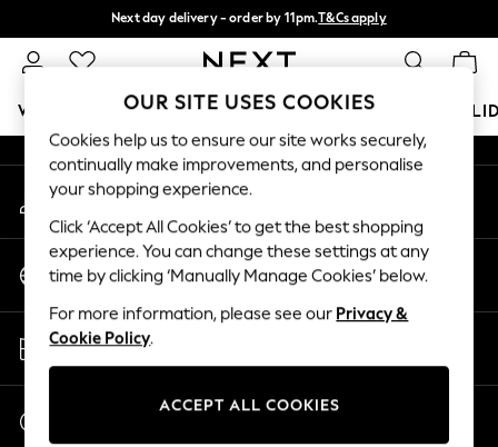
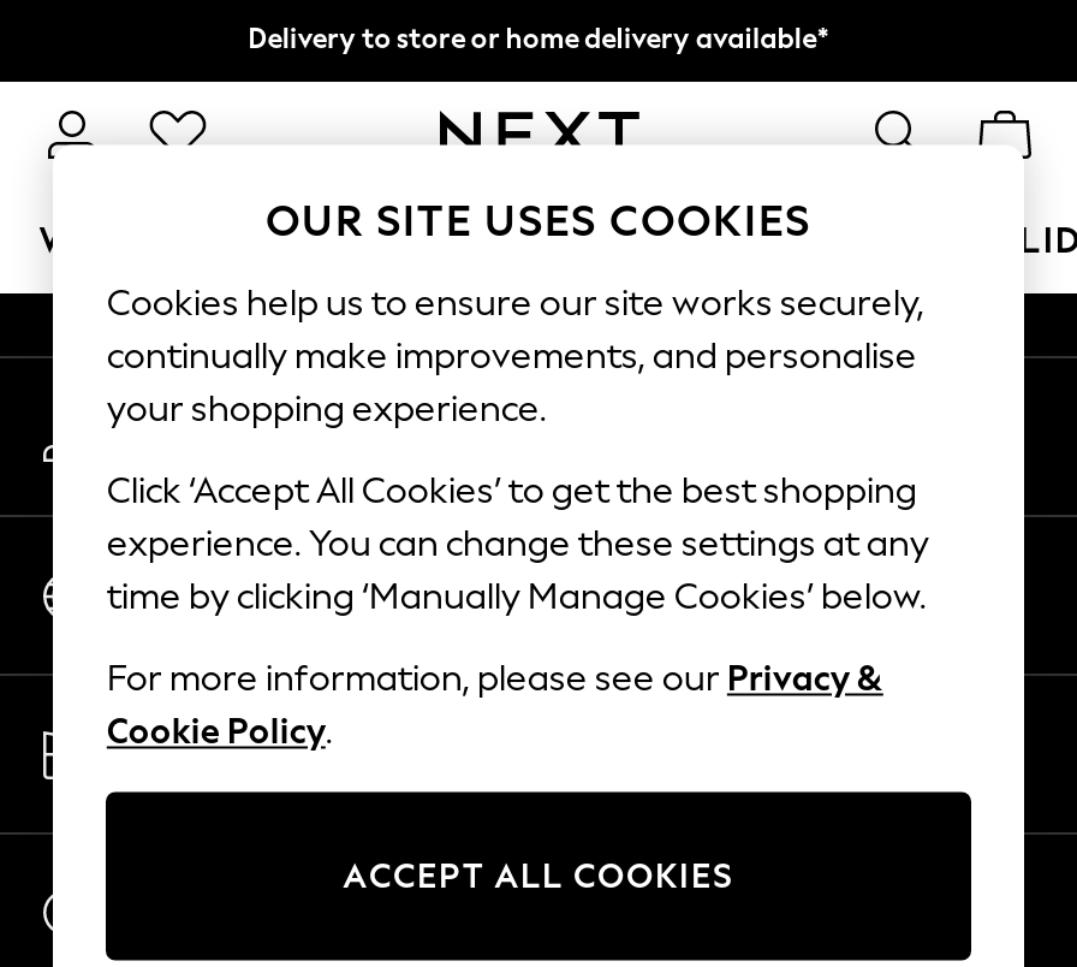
[111,10,387,26] Next day delivery - order by 11pm.T&Cs apply -> [248,22,829,55] Delivery to store or home delivery available*

